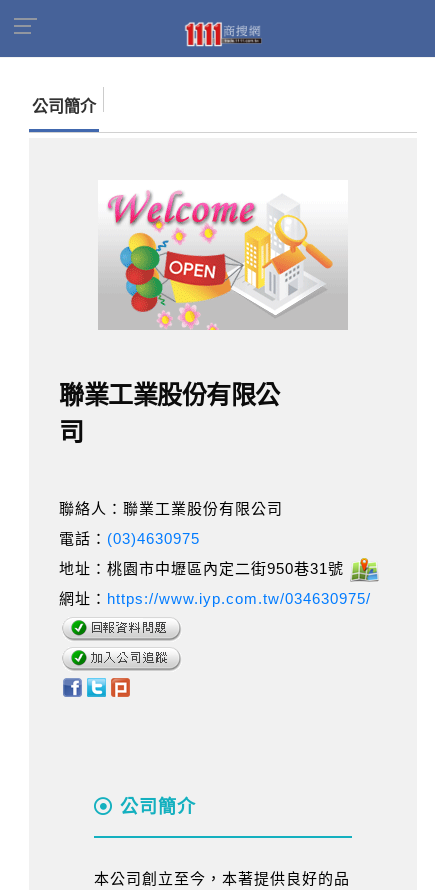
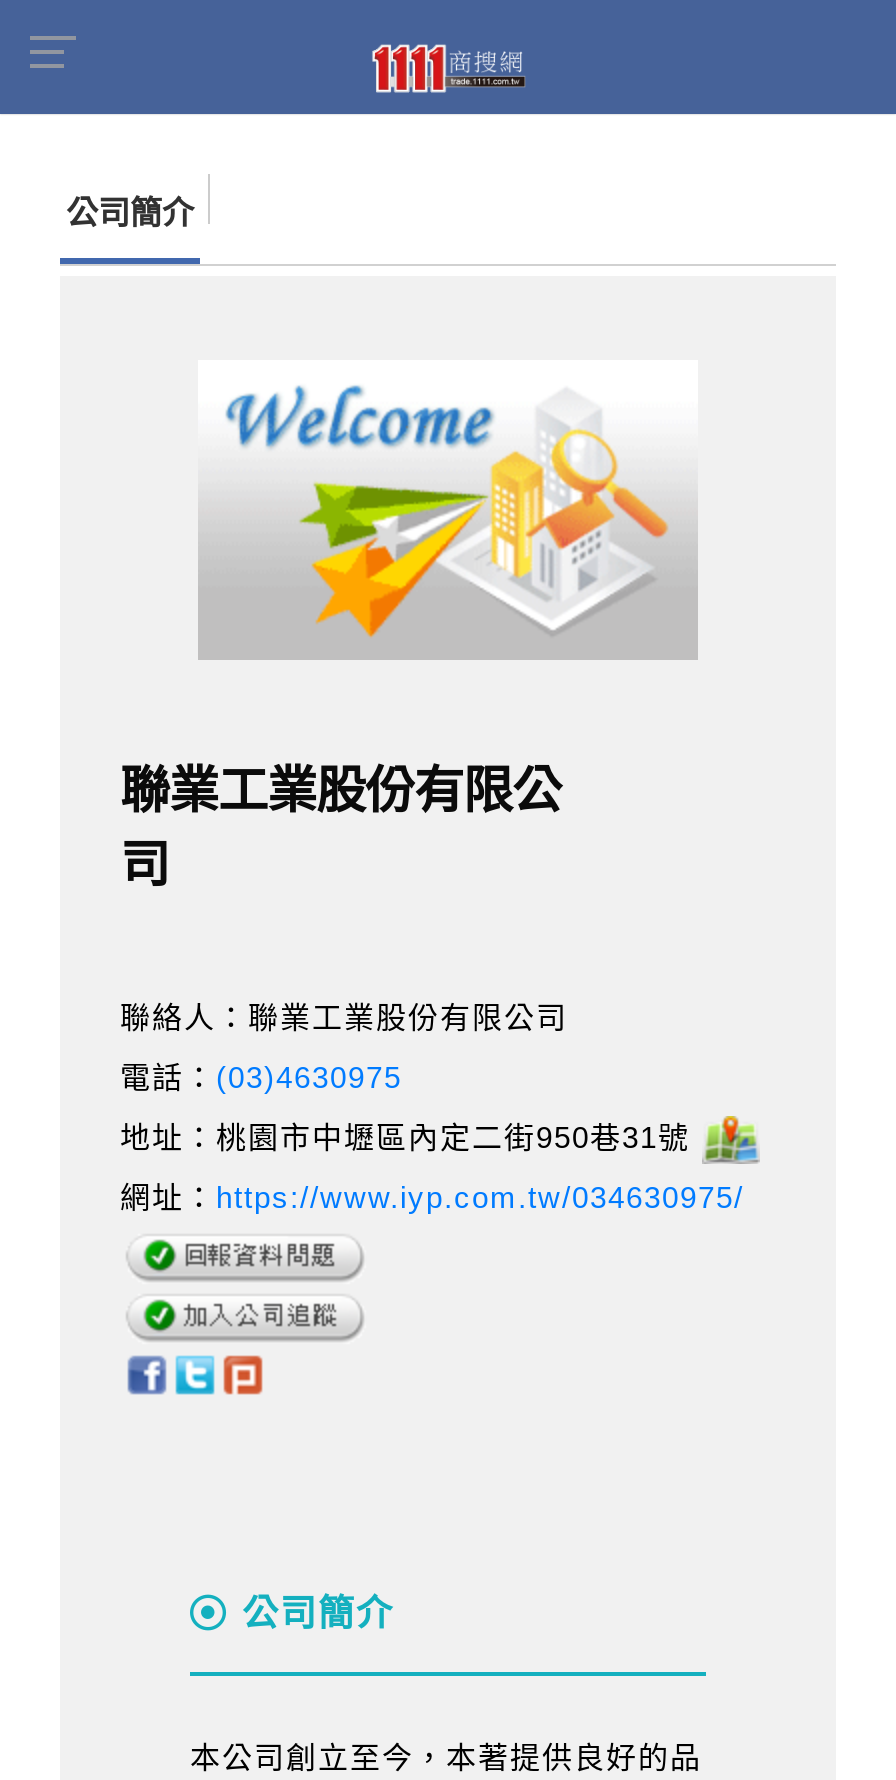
[107,190,257,331] [image] -> [218,382,512,660] [image]

